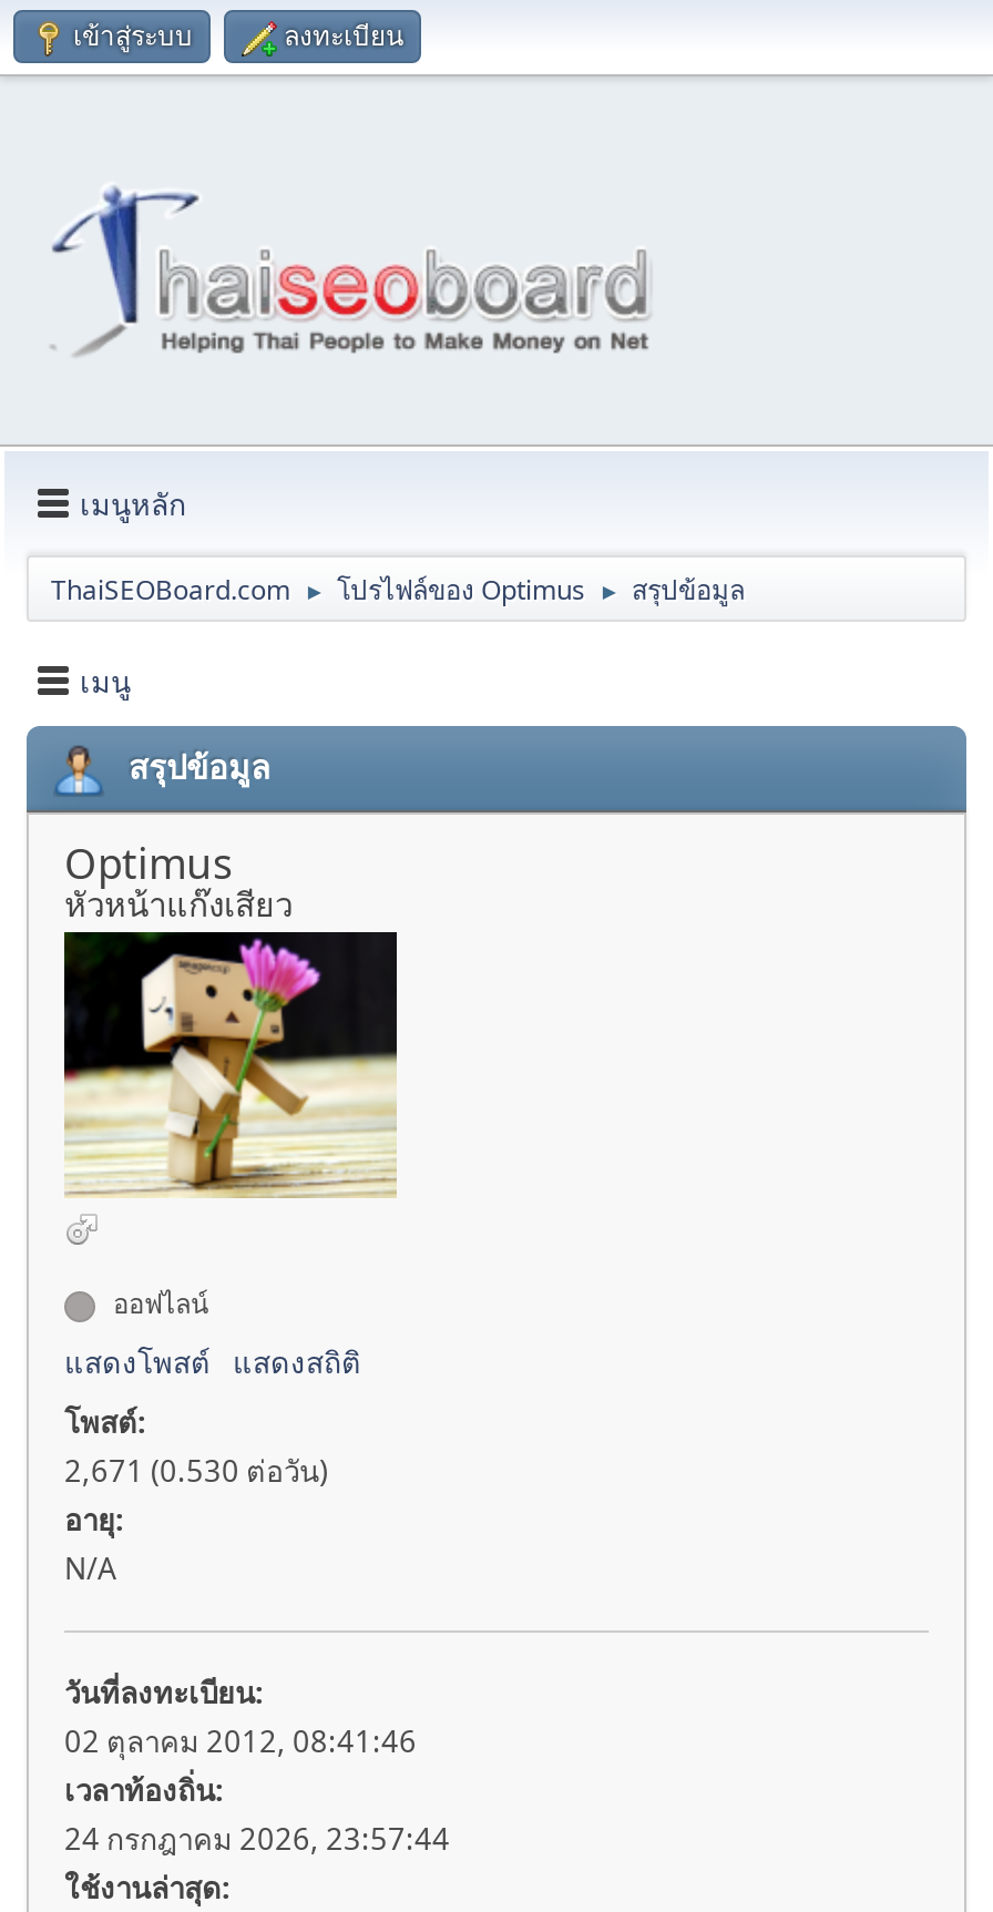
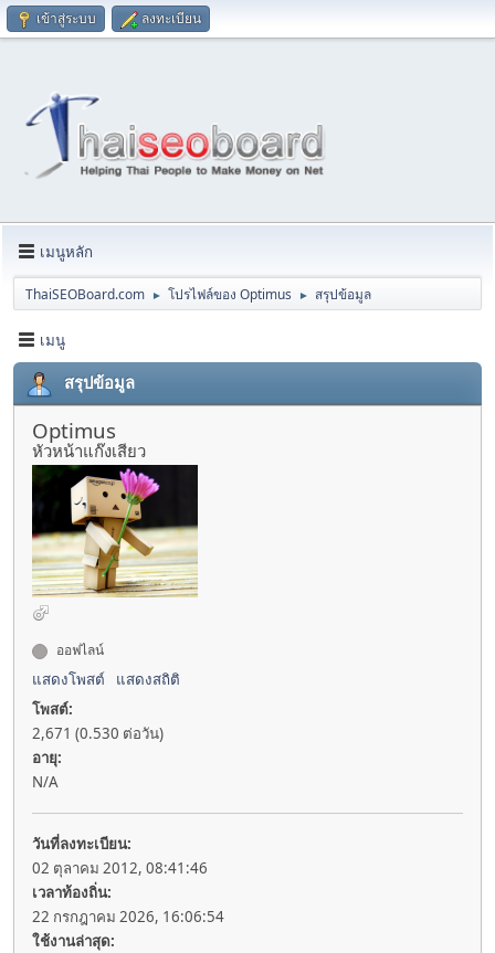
[64,1819,450,1859] 24 กรกฎาคม 2026, 23:57:44 -> [32,907,224,927] 22 กรกฎาคม 2026, 16:06:54

